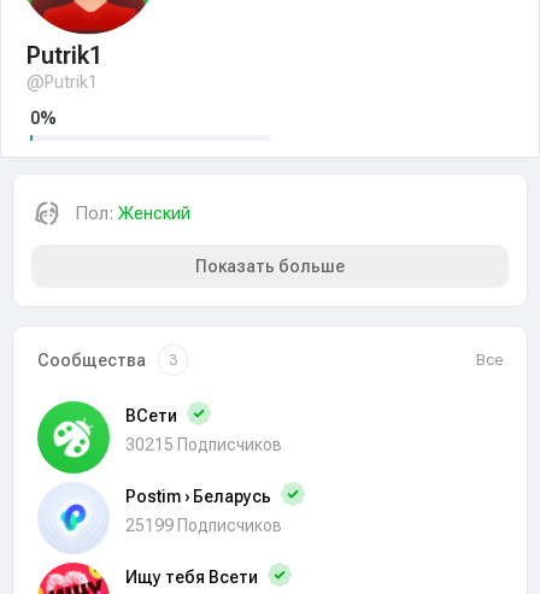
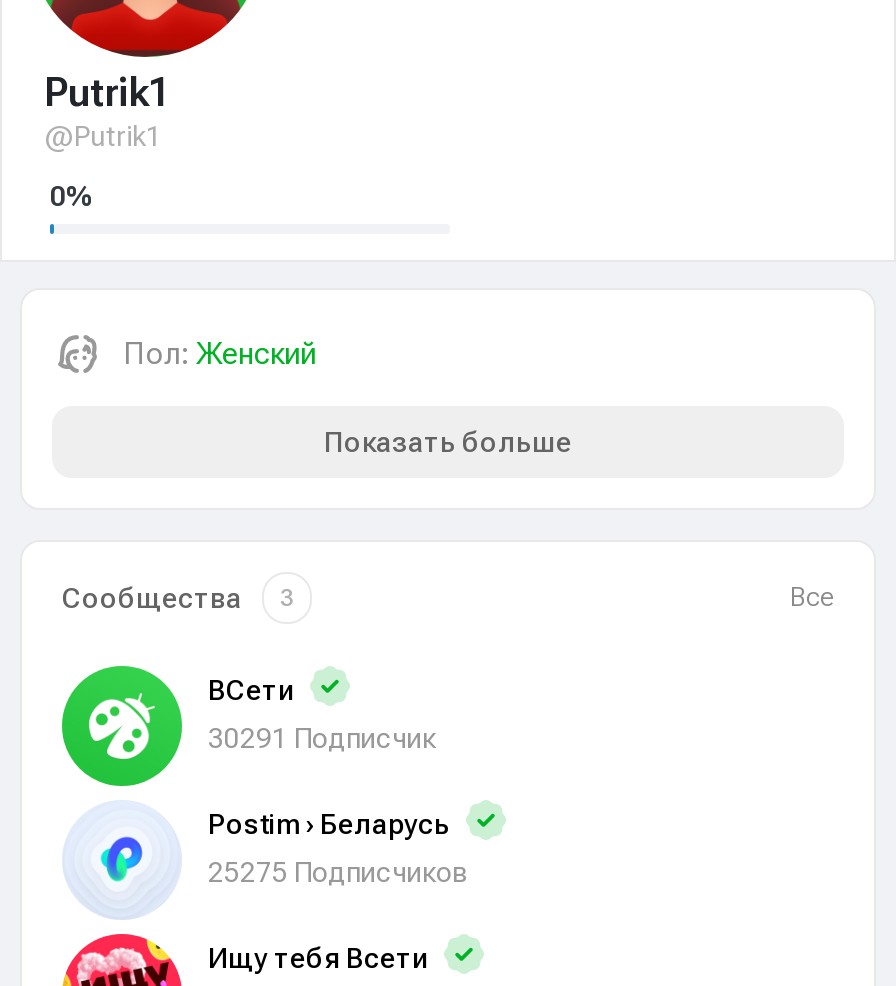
[125,435,282,454] 30215 Подписчиков -> [208,722,436,754] 30291 Подписчик
[125,516,282,535] 25199 Подписчиков -> [208,856,468,888] 25275 Подписчиков

